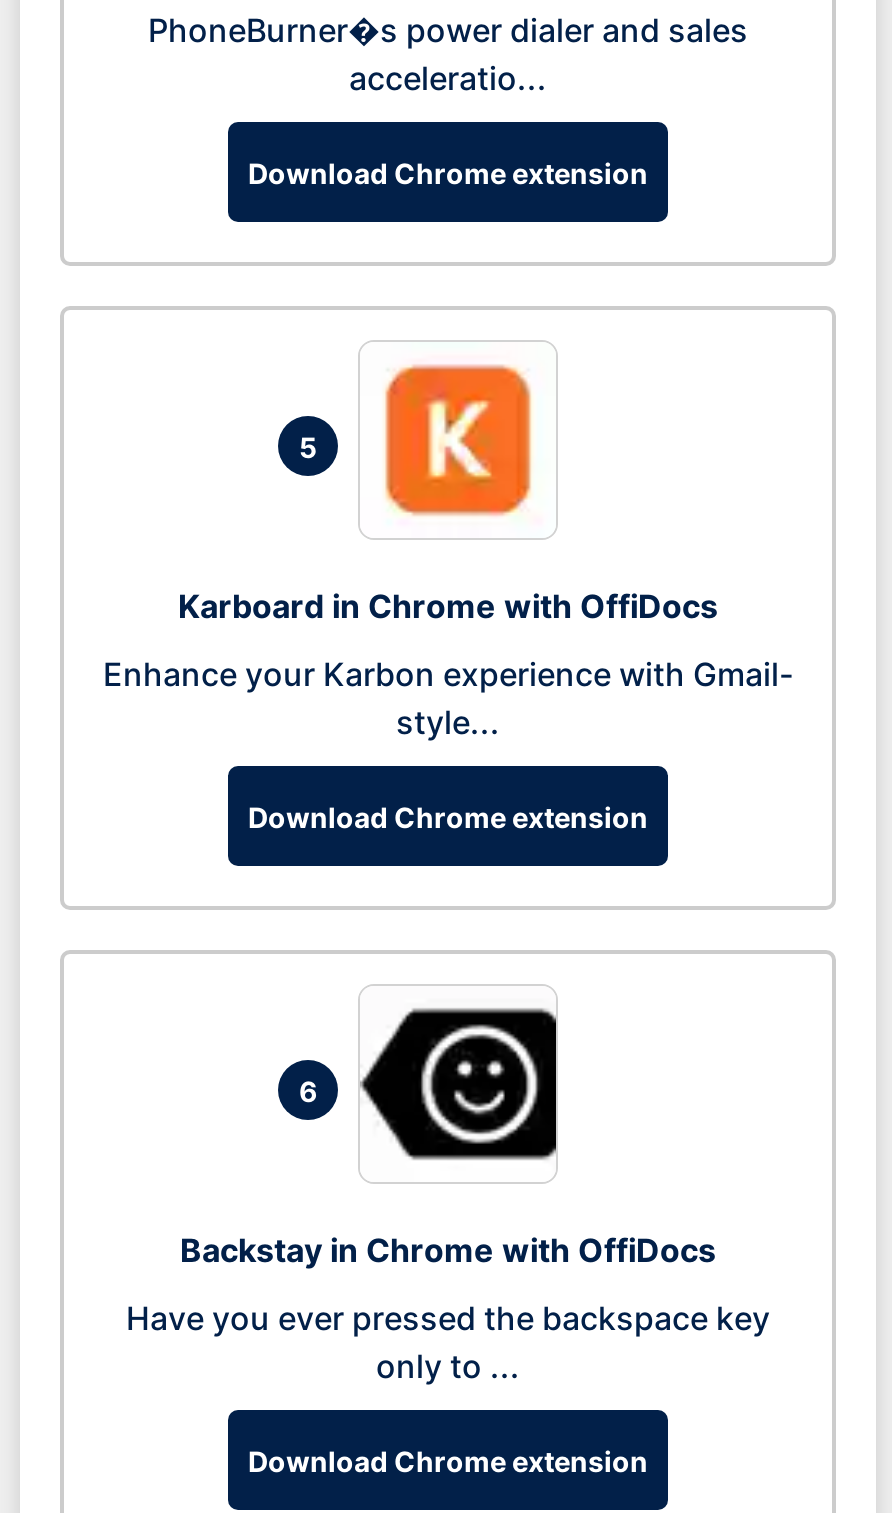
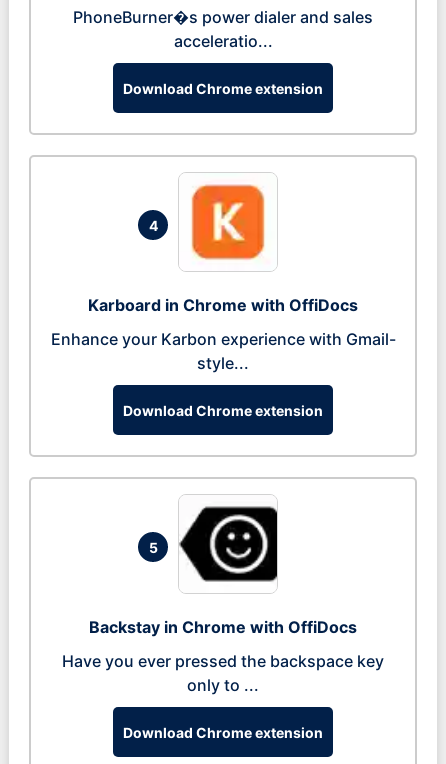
[299,429,317,463] 5 -> [148,216,157,233] 4
[299,1073,317,1107] 6 -> [148,538,157,555] 5

